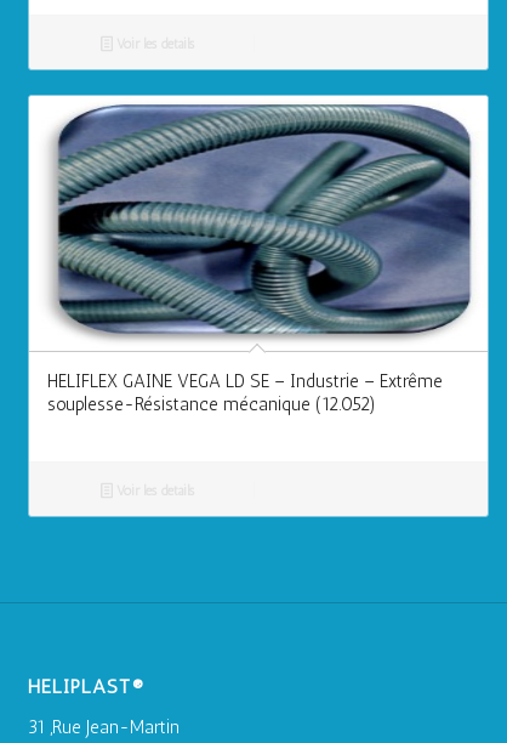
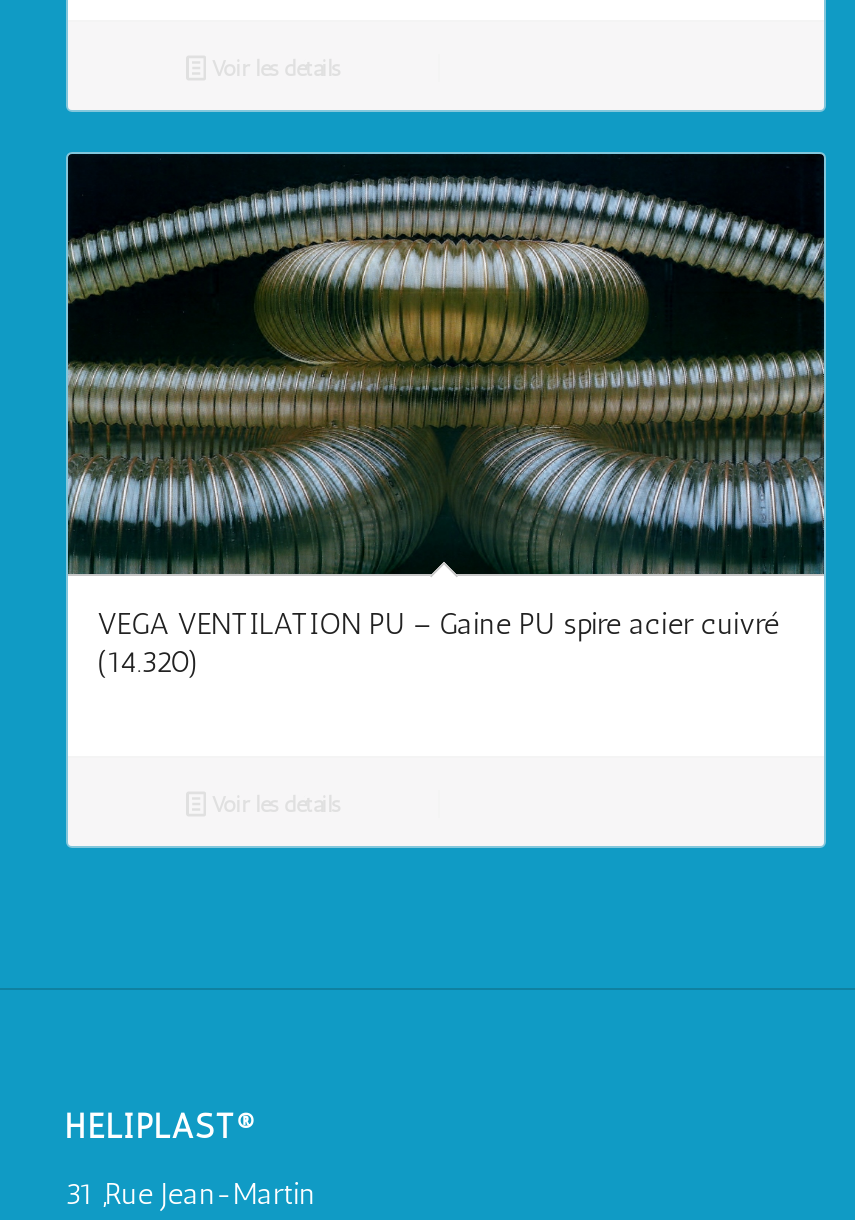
[28,95,489,415] [image] | HELIFLEX GAINE VEGA LD SE – Industrie – Extrême | souplesse-Résistance mécanique (12.052) -> [66,152,826,680] [image] | VEGA VENTILATION PU – Gaine PU spire acier cuivré | (14.320)

